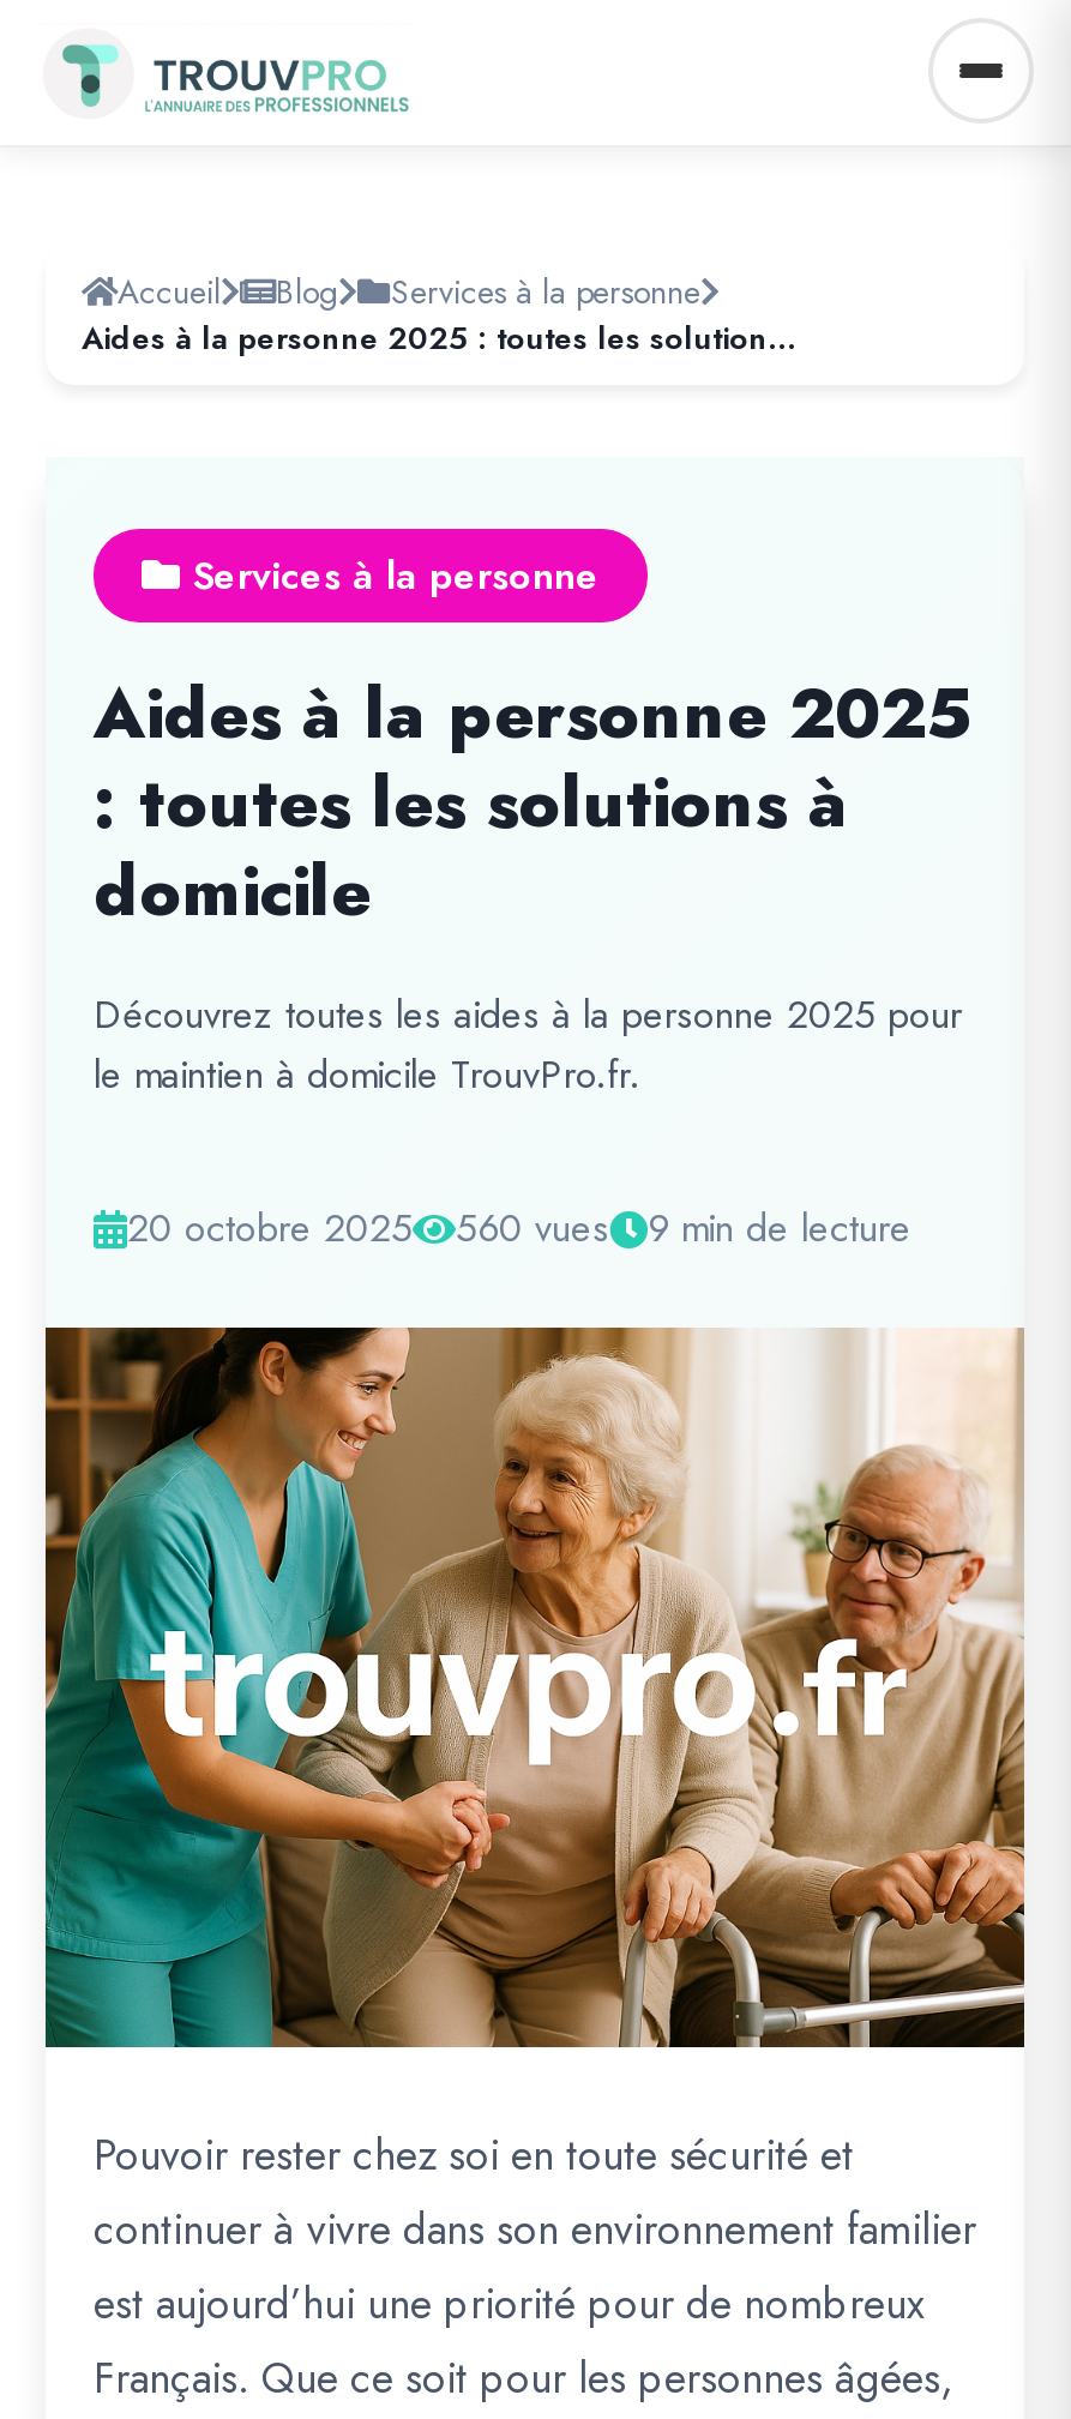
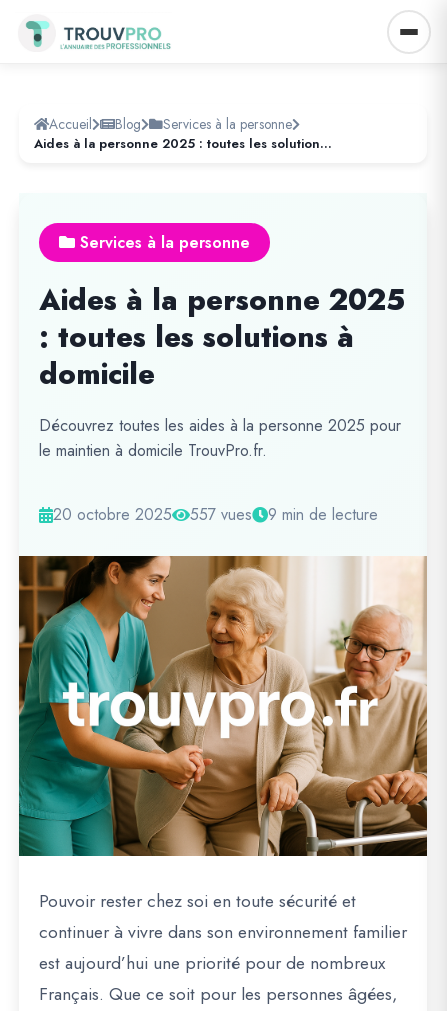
[456,1201,609,1256] 560 vues -> [190,503,252,526] 557 vues

